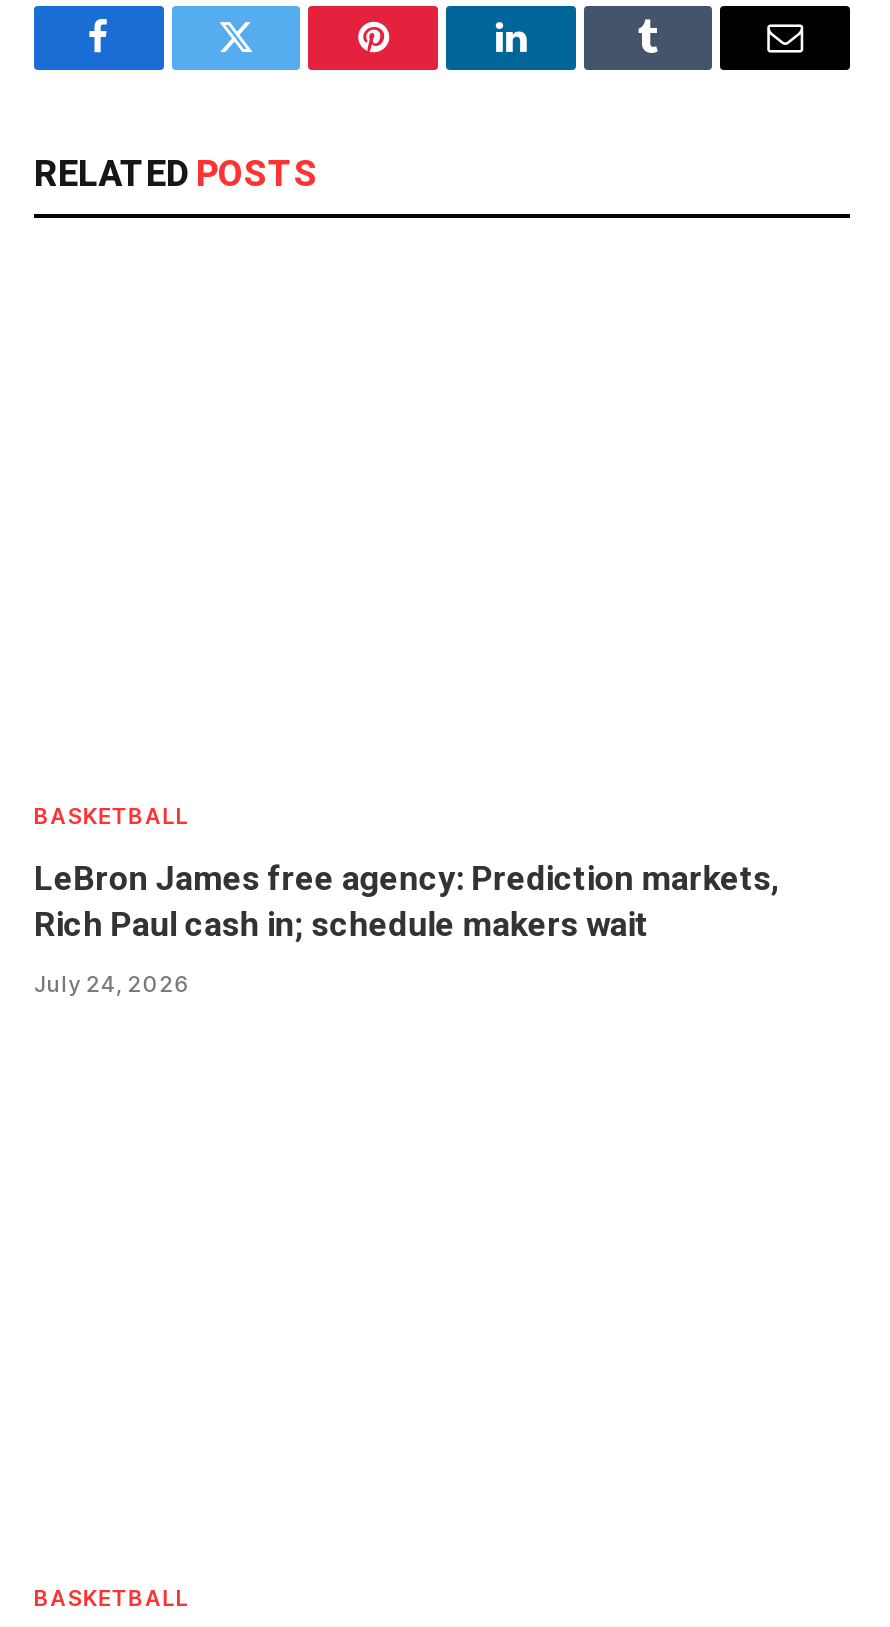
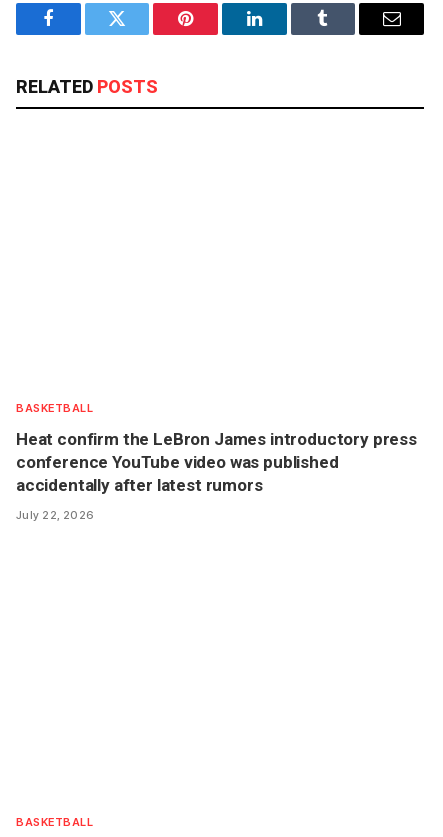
[34,857,779,943] LeBron James free agency: Prediction markets, | Rich Paul cash in; schedule makers wait -> [16,429,417,495] Heat confirm the LeBron James introductory press | conference YouTube video was published | accidentally after latest rumors
[34,969,191,997] July 24, 2026 -> [16,508,95,522] July 22, 2026

